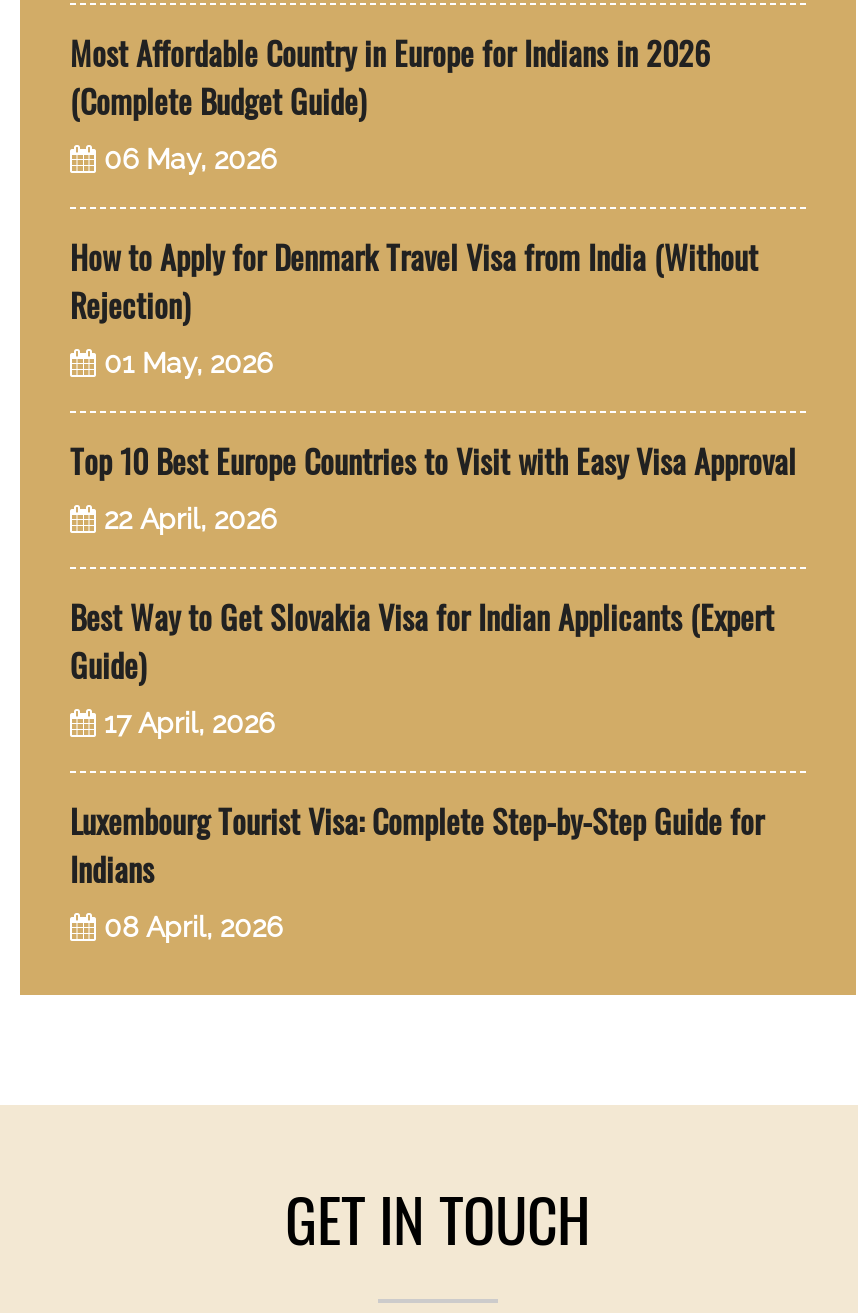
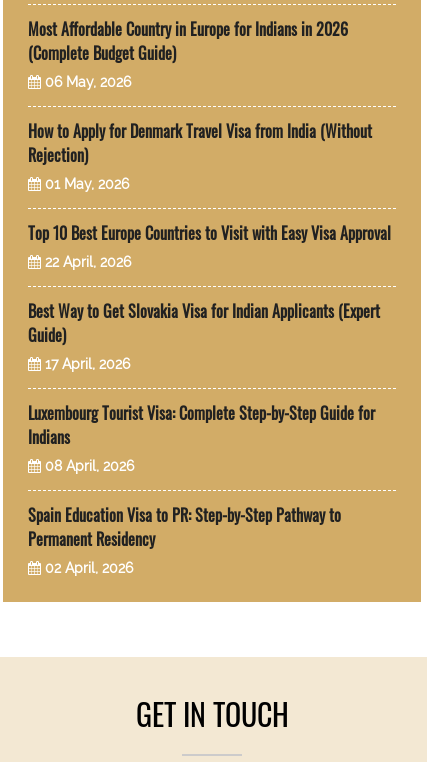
none -> [28,503,341,576] Spain Education Visa to PR: Step-by-Step Pathway to | Permanent Residency | 02 April, 2026

